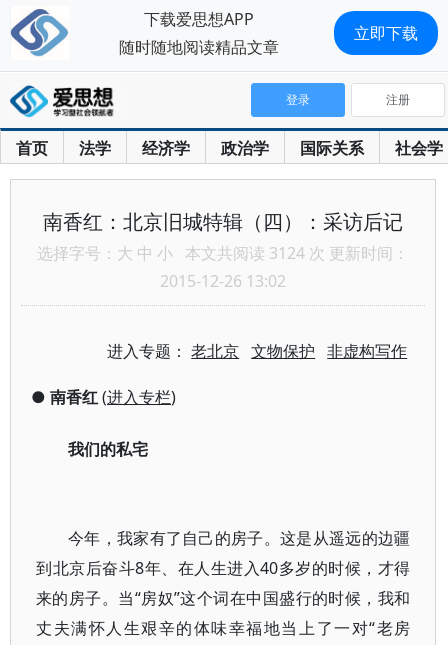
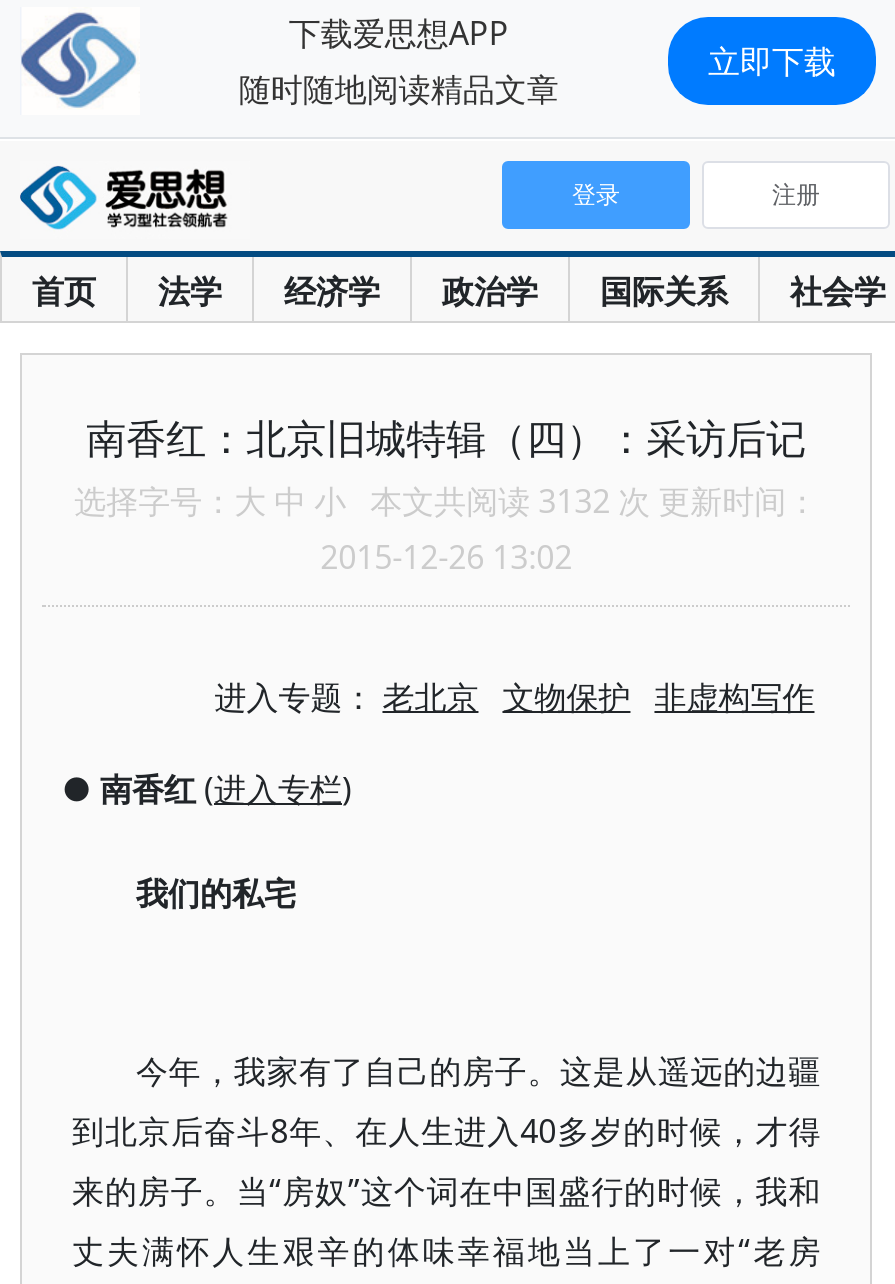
[37,242,409,264] 选择字号：大 中 小本文共阅读 3124 次 更新时间： -> [74,479,818,523] 选择字号：大 中 小本文共阅读 3132 次 更新时间：

